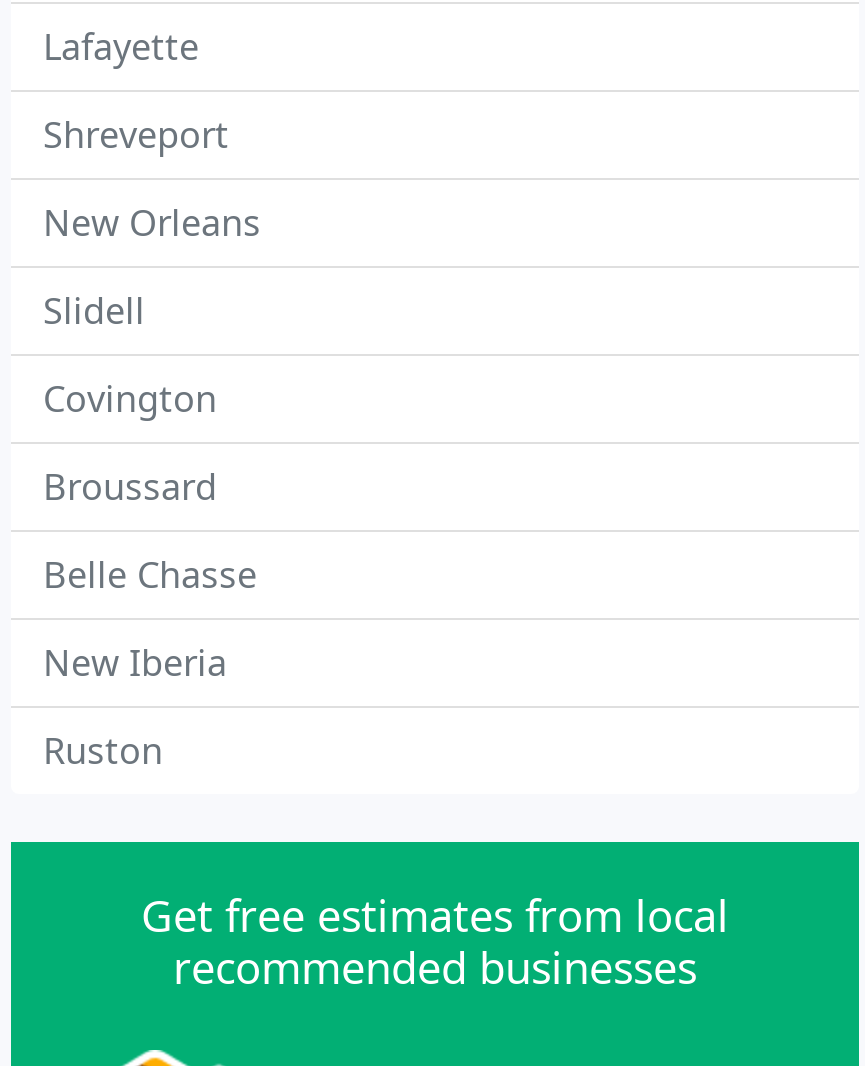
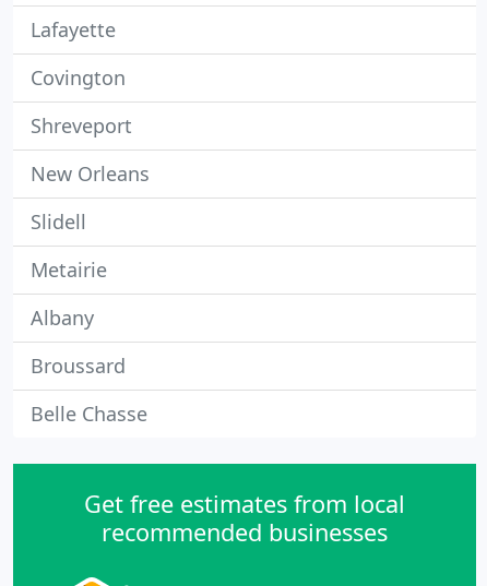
moved [43,110,261,334] -> [31,112,150,235]: Shreveport | New Orleans | Slidell
none -> [31,256,107,331] Metairie | Albany
moved [43,374,217,422] -> [31,64,126,91]: Covington
moved [43,462,257,598] -> [31,352,147,427]: Broussard | Belle Chasse
[43,638,227,774] New Iberia | Ruston -> none

